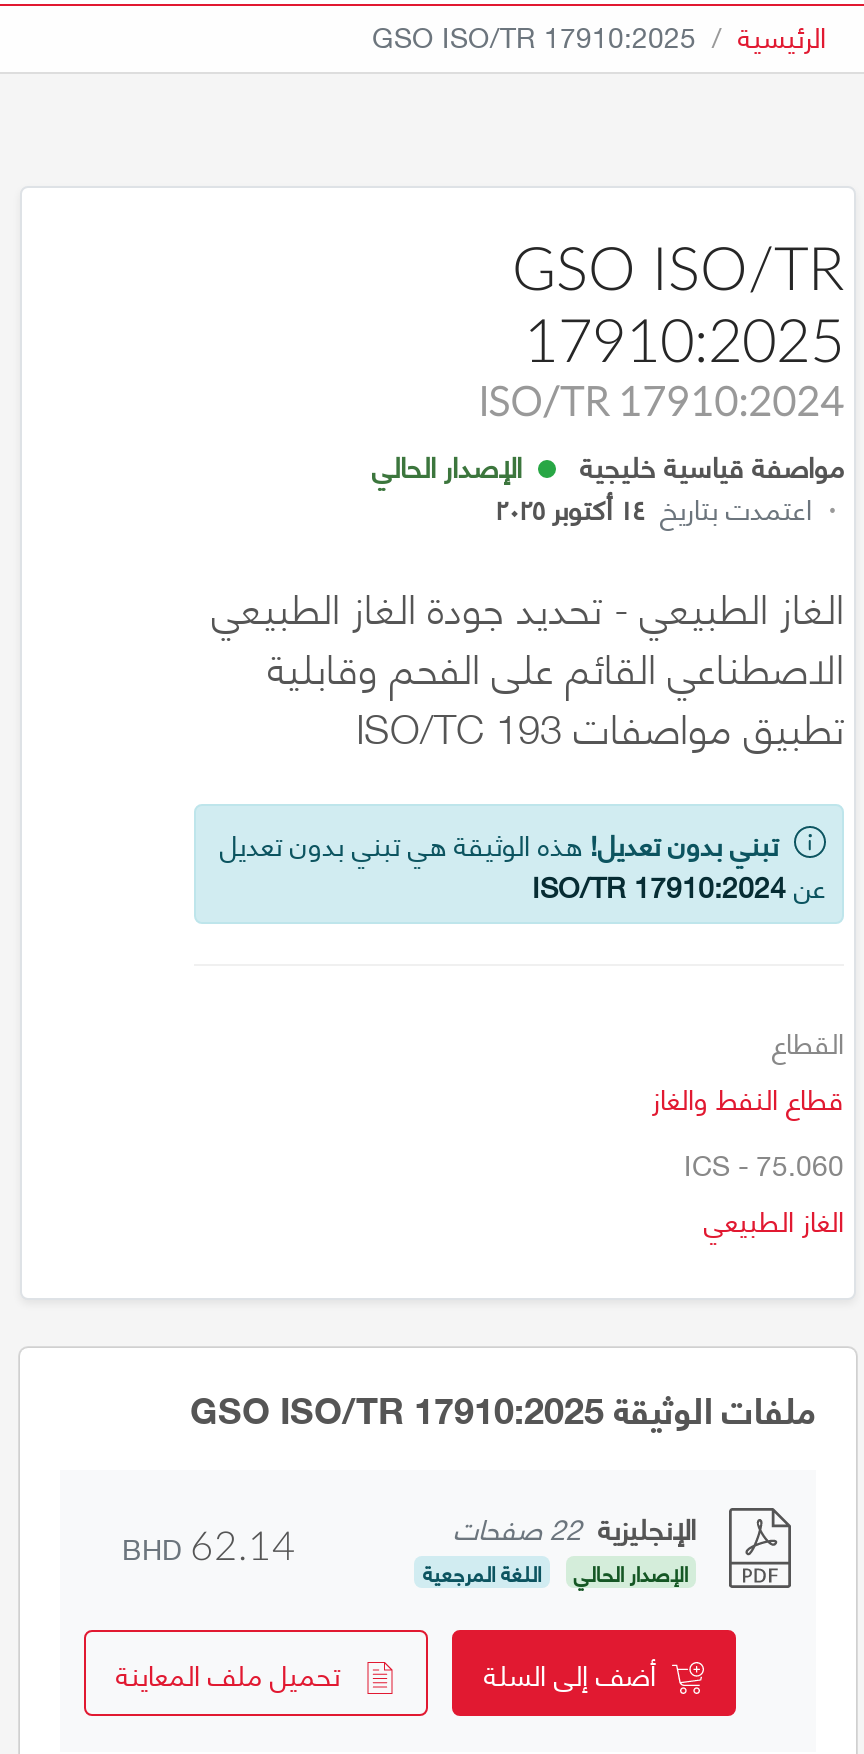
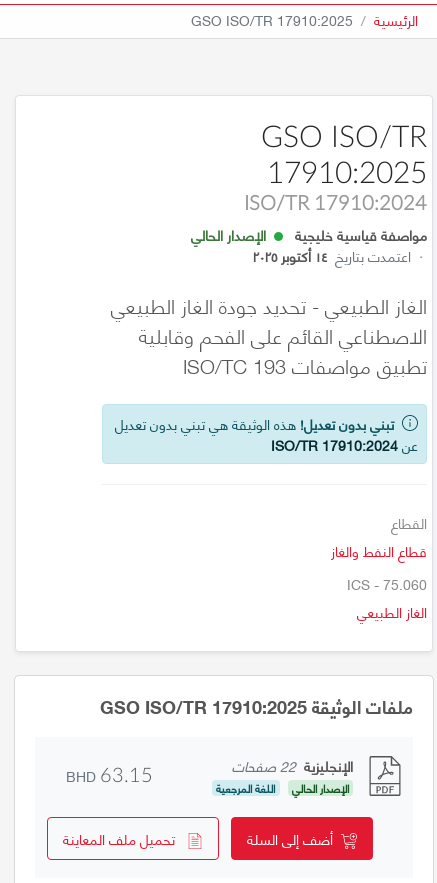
[122,1522,296,1572] BHD 62.14 -> [66,763,153,788] BHD 63.15

